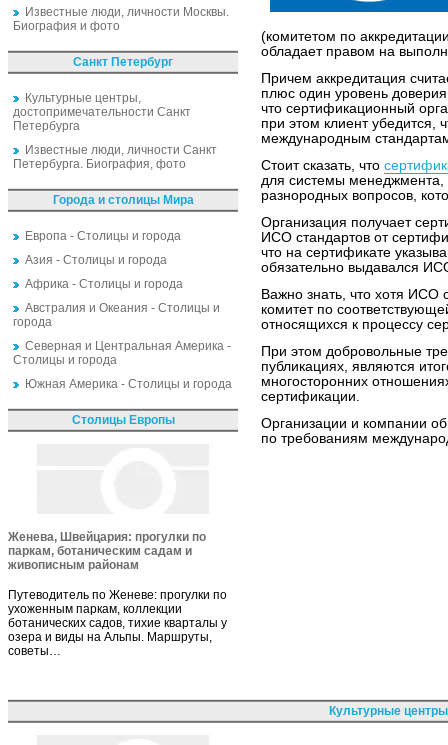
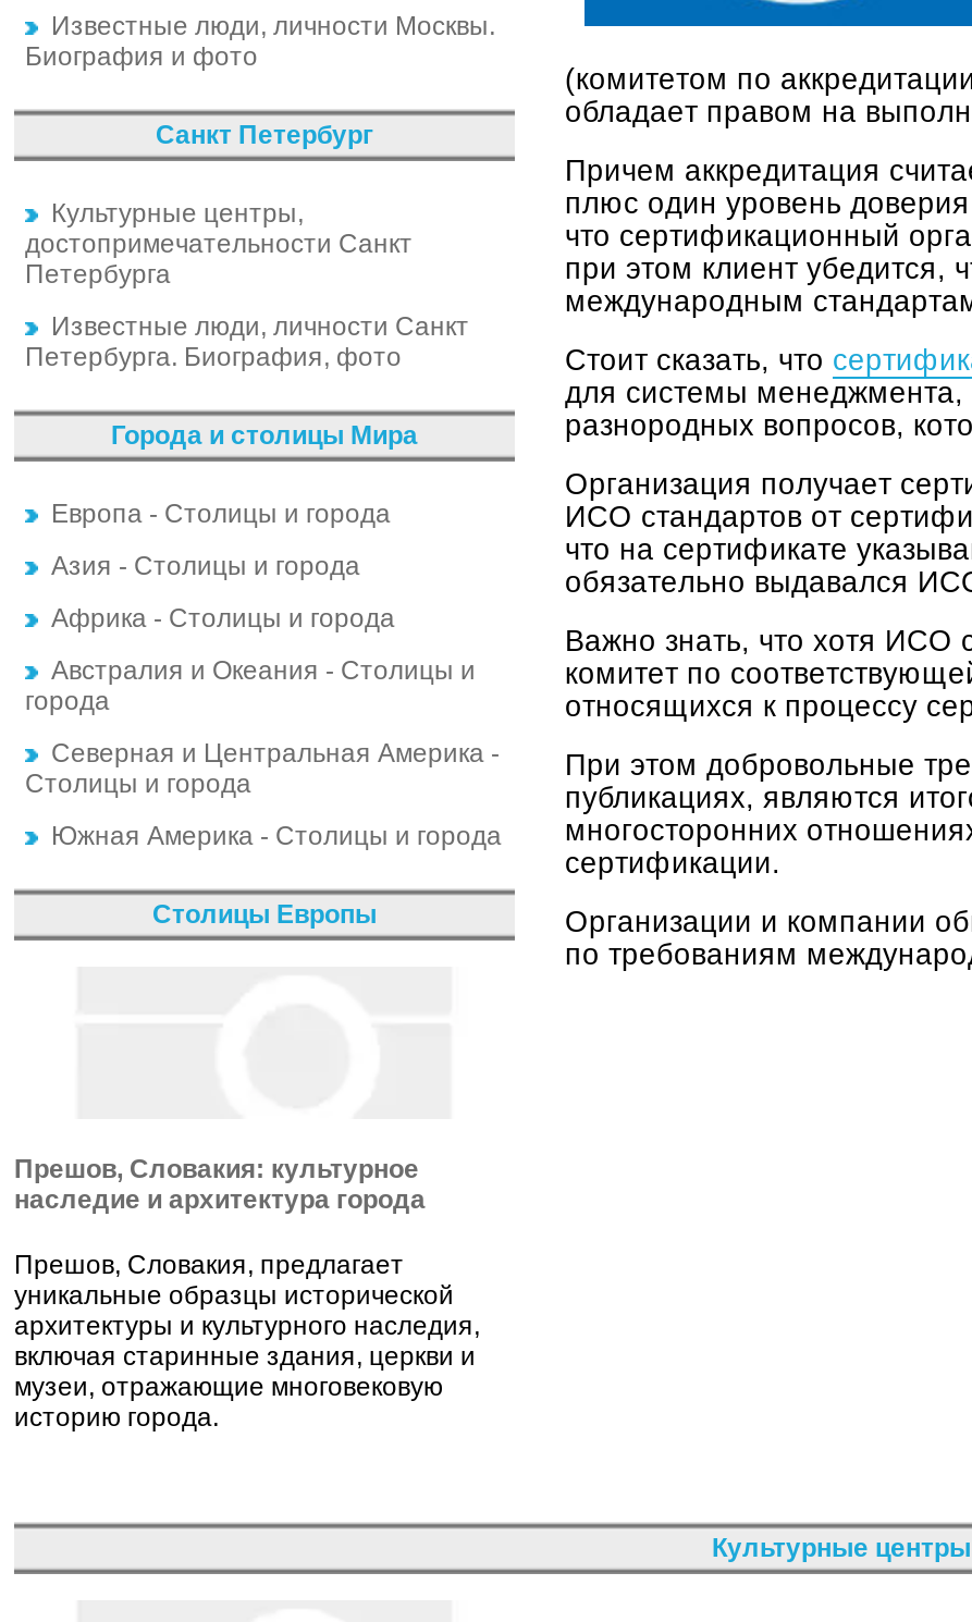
[8,530,206,572] Женева, Швейцария: прогулки по | паркам, ботаническим садам и | живописным районам -> [14,1154,426,1215] Прешов, Словакия: культурное | наследие и архитектура города
[8,588,227,658] Путеводитель по Женеве: прогулки по | ухоженным паркам, коллекции | ботанических садов, тихие кварталы у | озера и виды на Альпы. Маршруты, | советы… -> [14,1249,480,1432] Прешов, Словакия, предлагает | уникальные образцы исторической | архитектуры и культурного наследия, | включая старинные здания, церкви и | музеи, отражающие многовековую | историю города.

